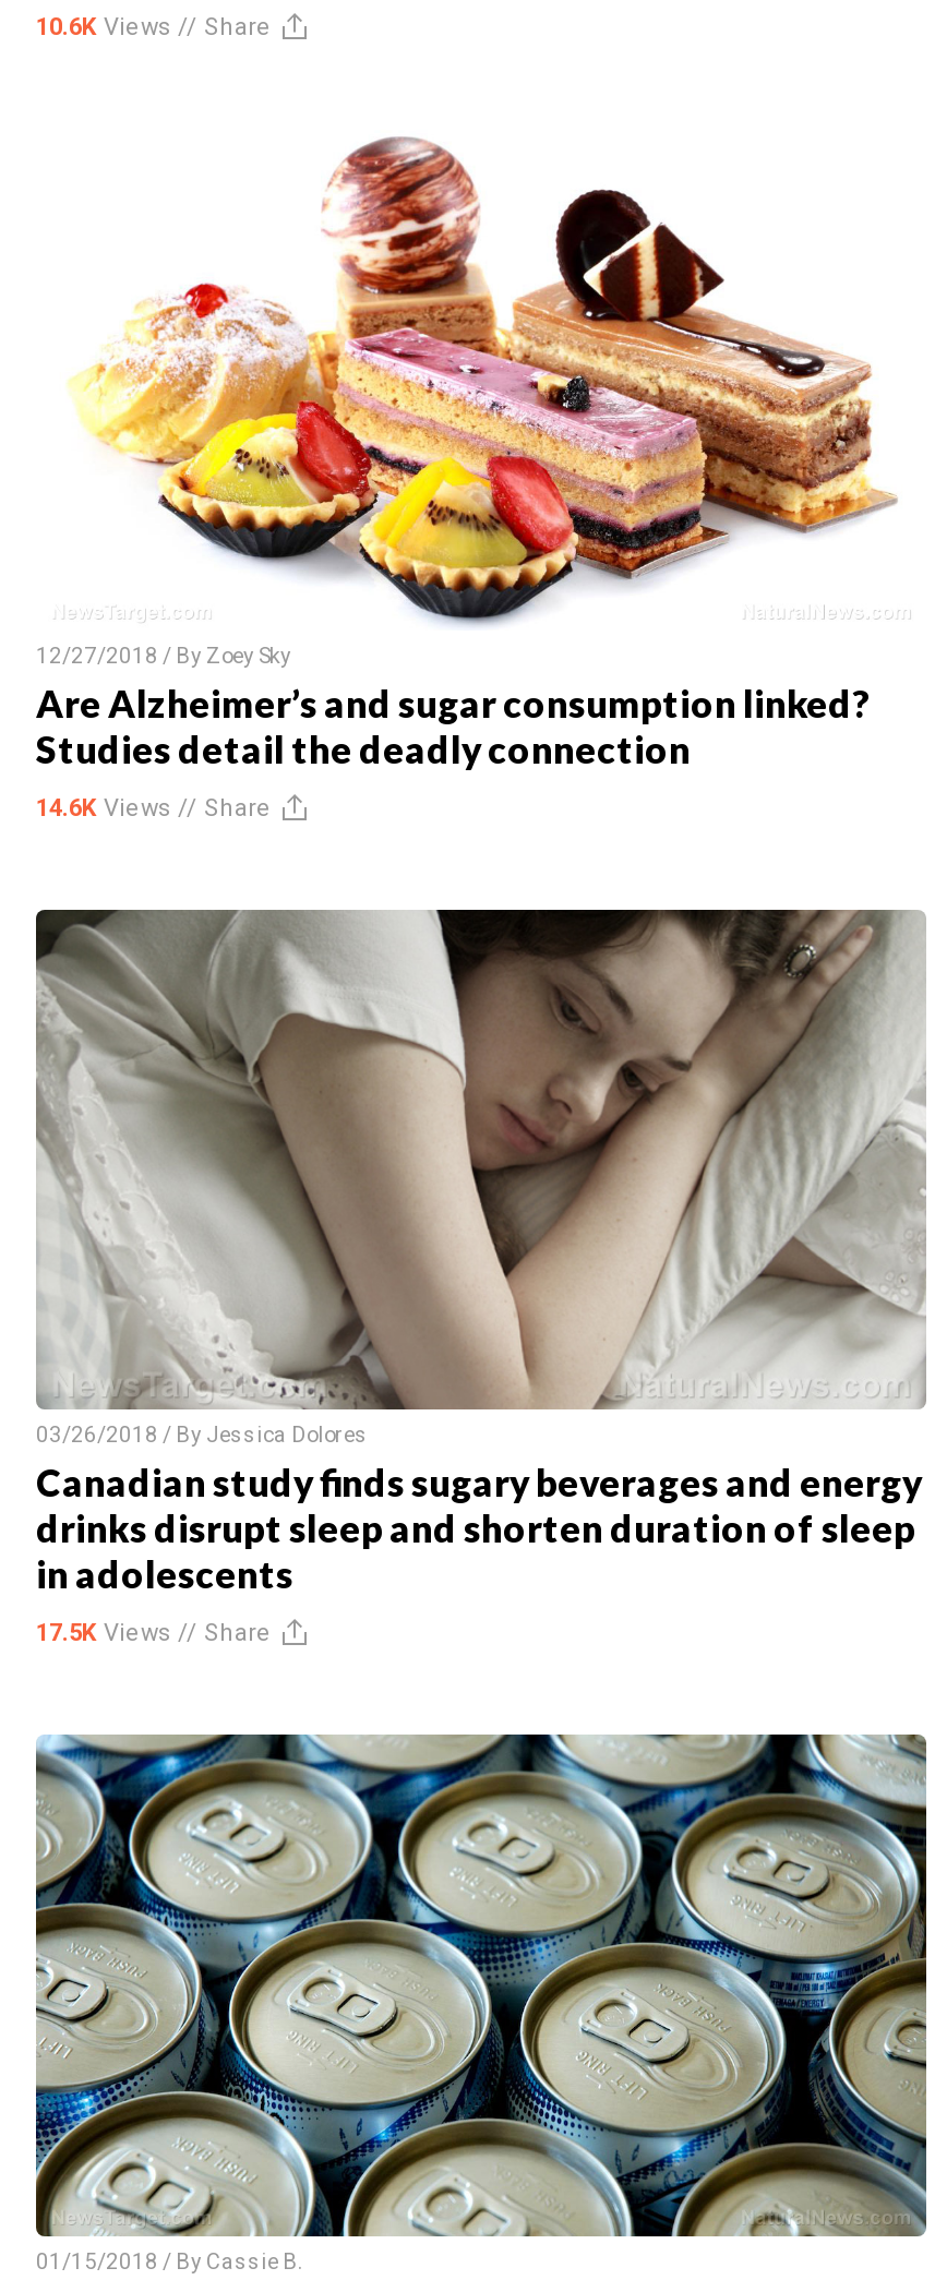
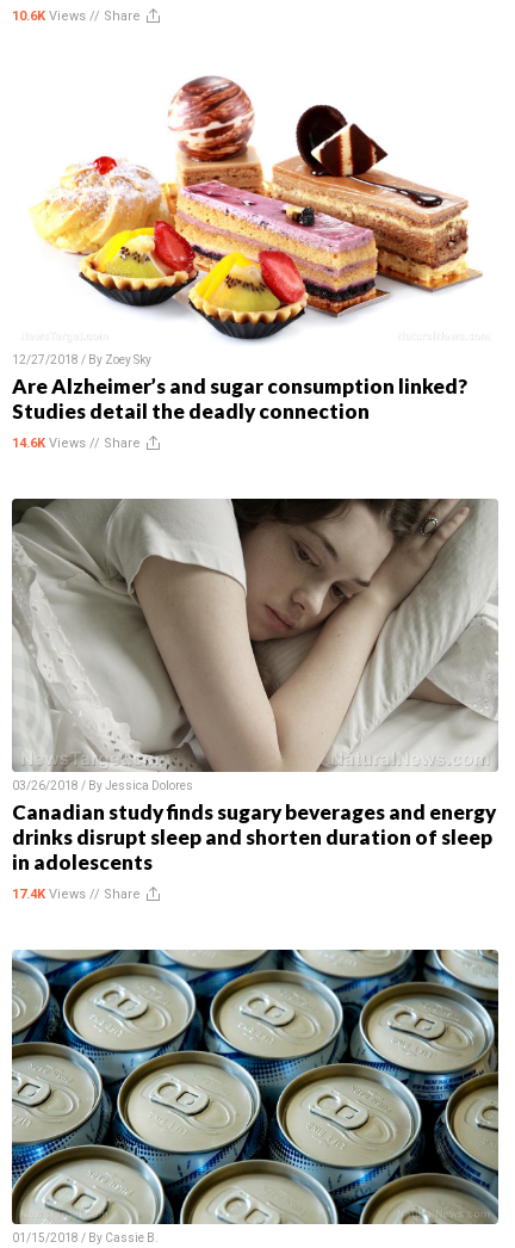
[36,1619,272,1647] 17.5K Views // Share -> [12,886,141,902] 17.4K Views // Share

